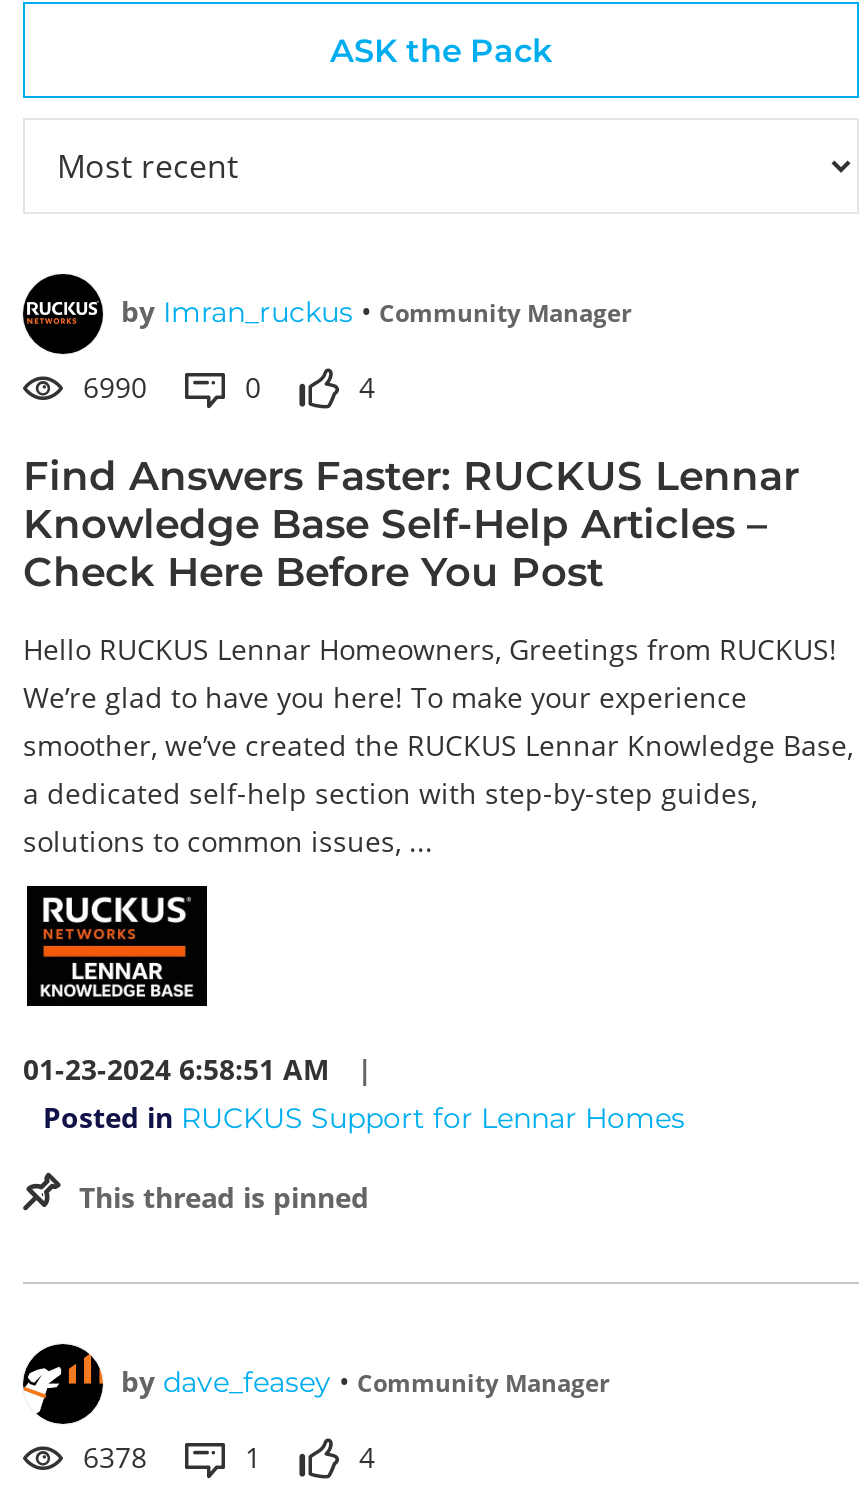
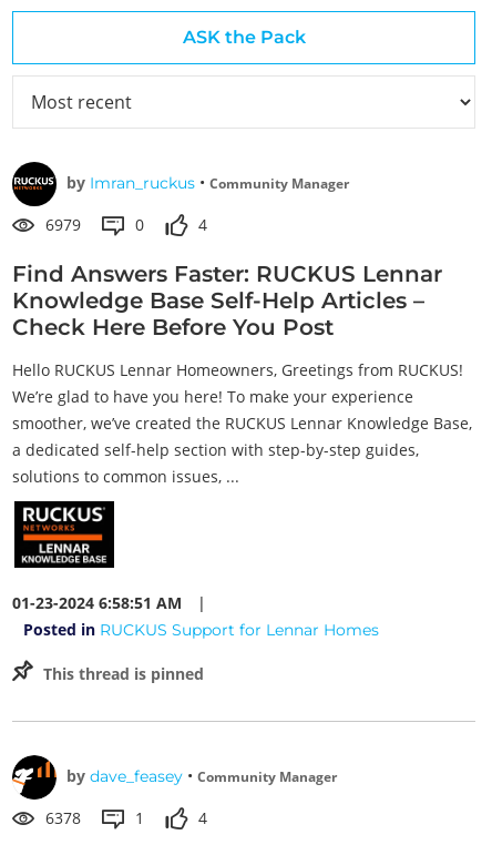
[83,368,147,406] 6990 -> [45,214,81,235] 6979

